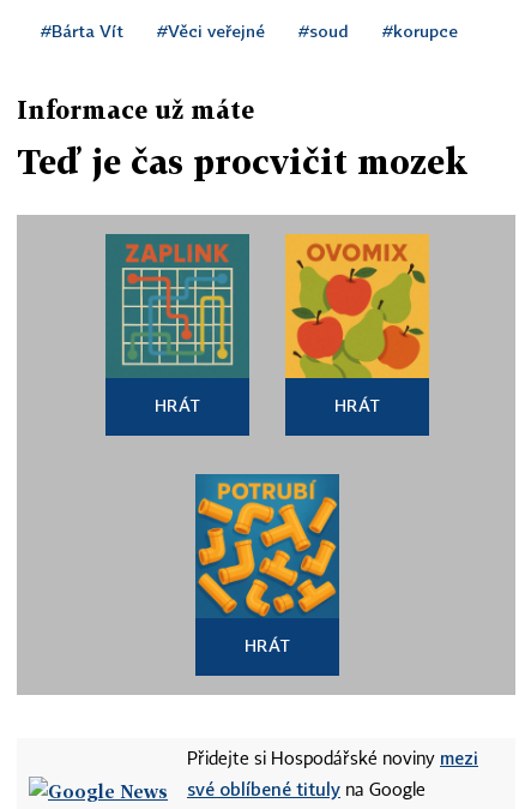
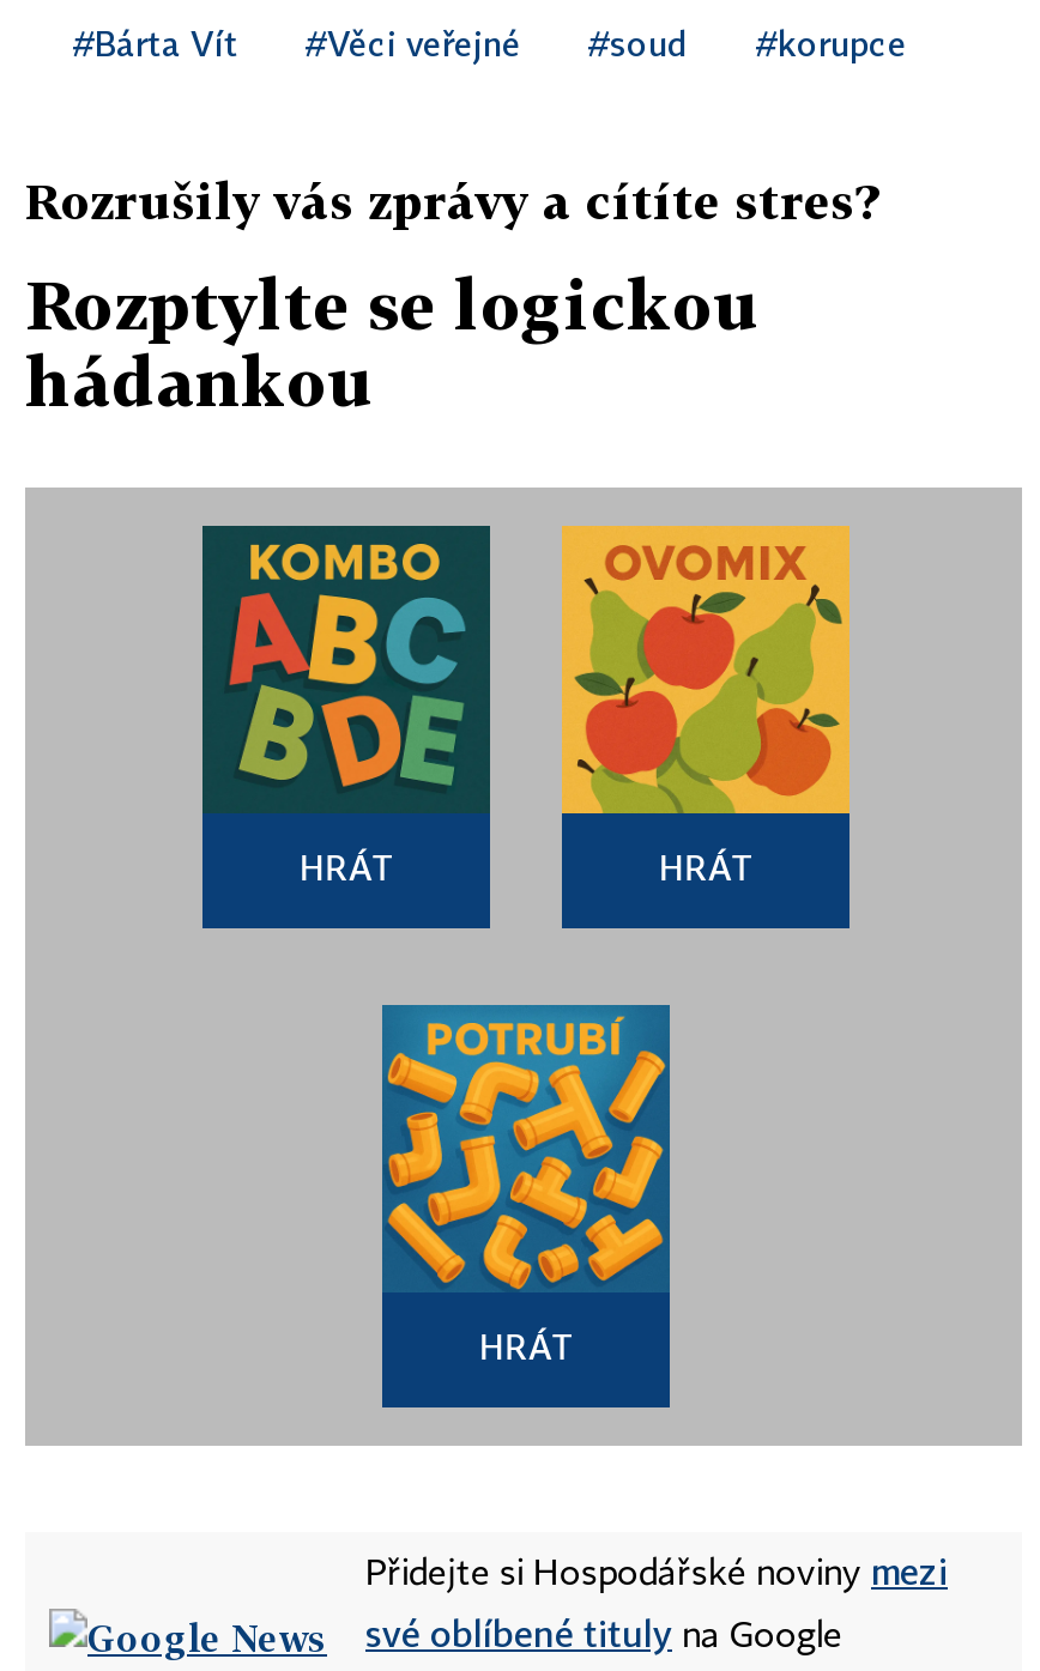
[17,94,254,123] Informace už máte -> [25,170,878,228] Rozrušily vás zprávy a cítíte stres?
[17,141,467,181] Teď je čas procvičit mozek -> [25,264,761,419] Rozptylte se logickou | hádankou
[105,234,249,378] [image] -> [205,528,488,813] [image]

